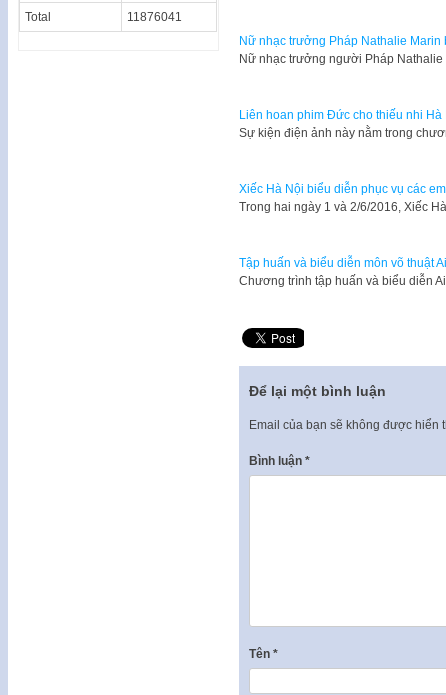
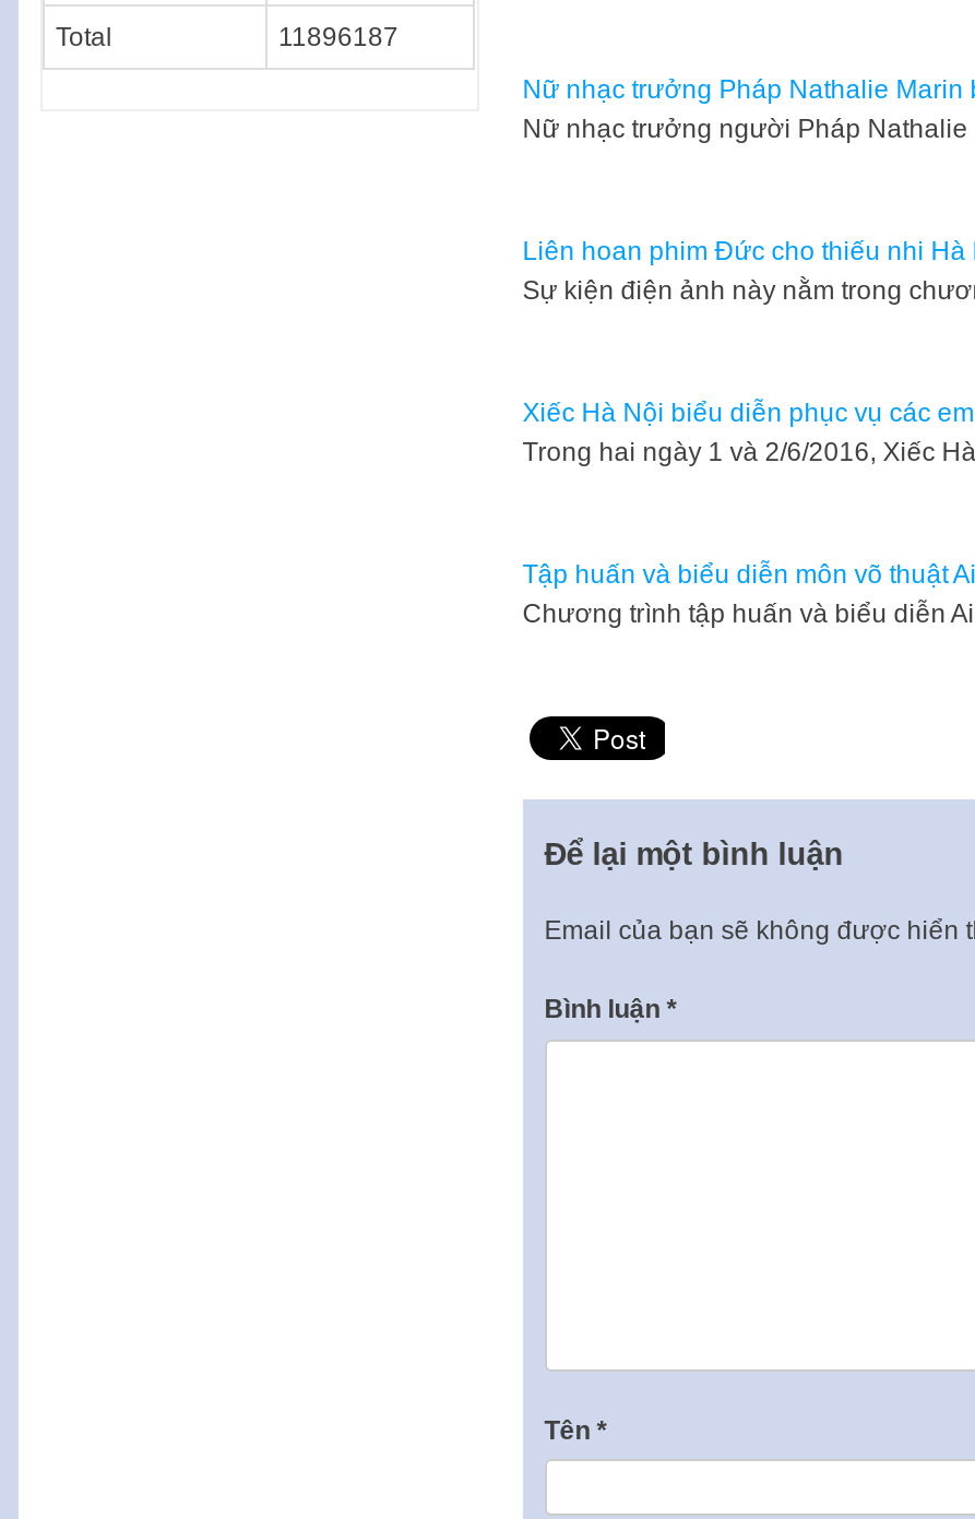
[127,10,182,24] 11876041 -> [278,22,399,52] 11896187

